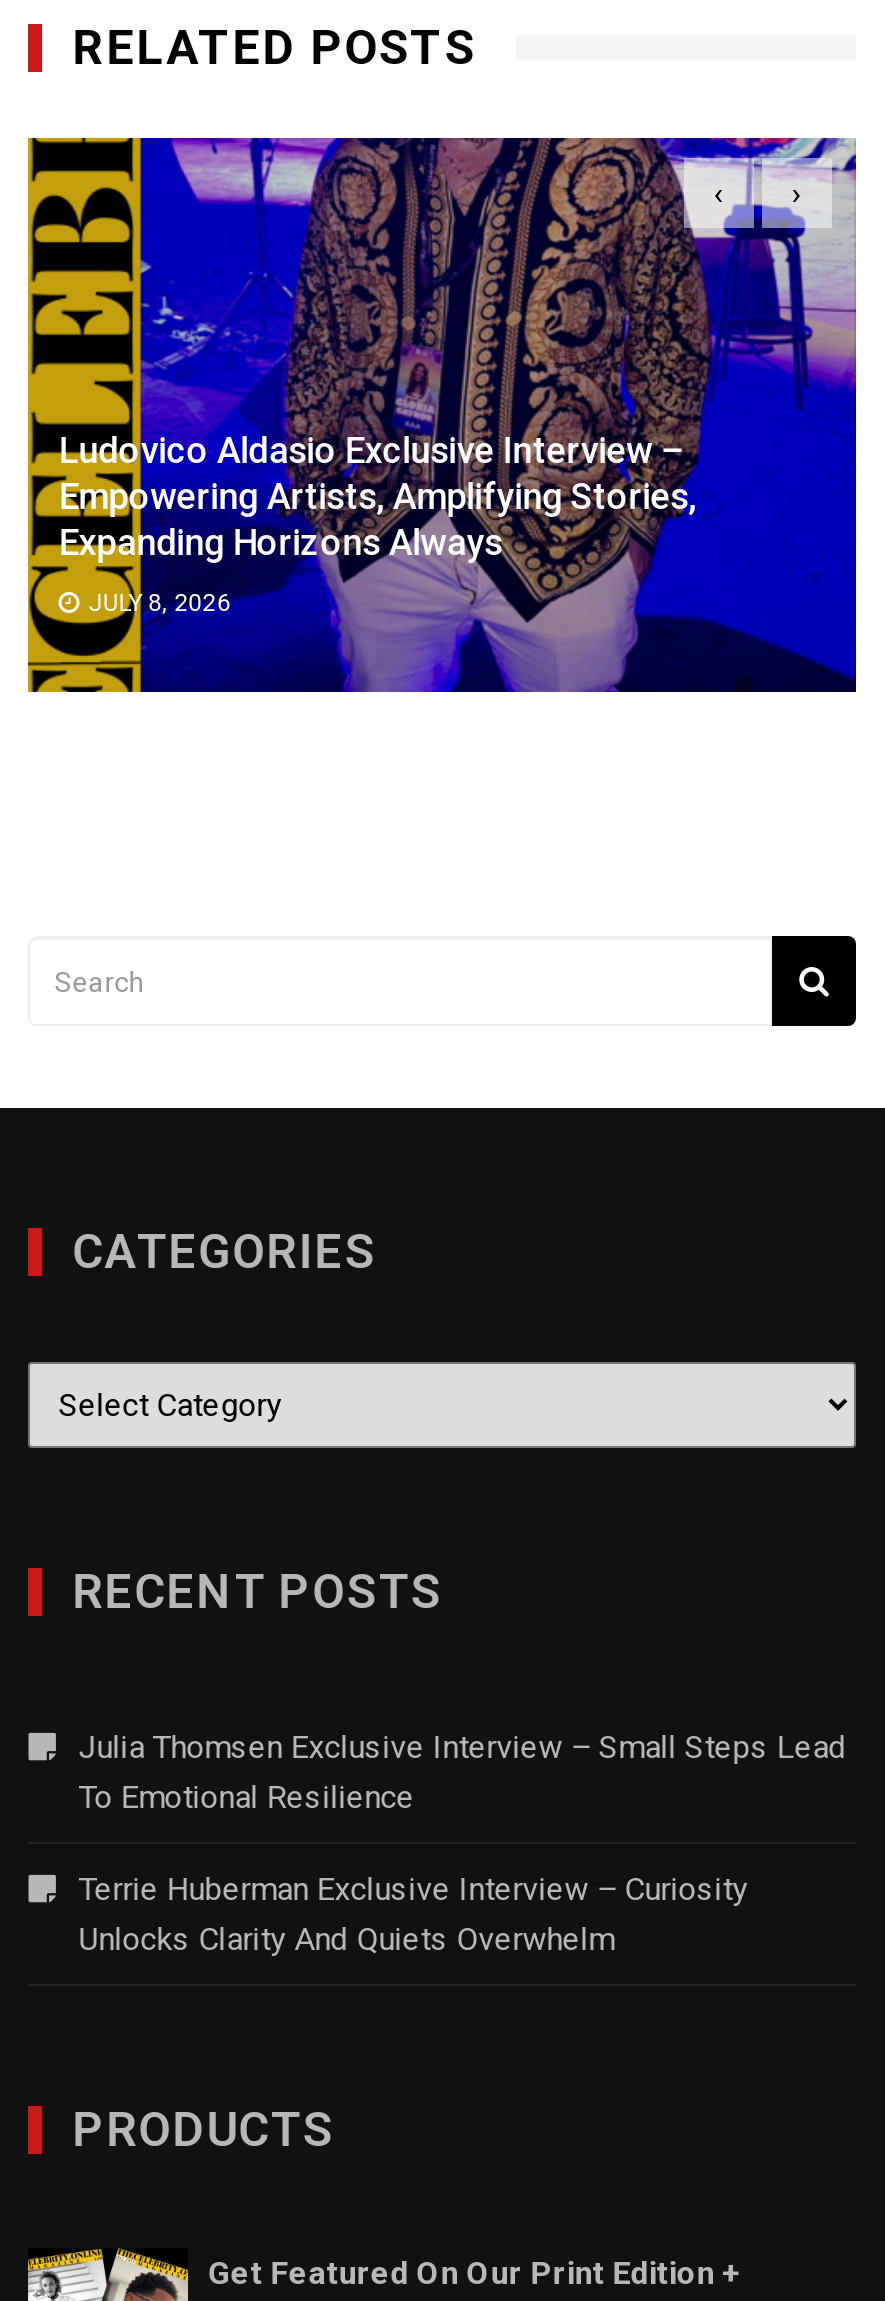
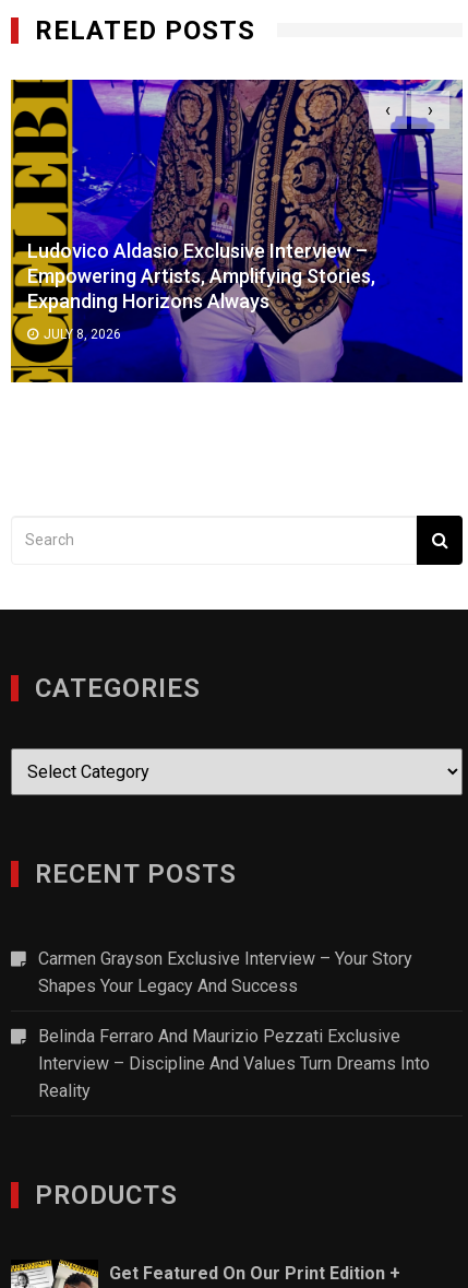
[78,1729,846,1817] Julia Thomsen Exclusive Interview – Small Steps Lead | To Emotional Resilience -> [38,948,413,996] Carmen Grayson Exclusive Interview – Your Story | Shapes Your Legacy And Success
[78,1871,748,1959] Terrie Huberman Exclusive Interview – Curiosity | Unlocks Clarity And Quiets Overwhelm -> [38,1026,430,1101] Belinda Ferraro And Maurizio Pezzati Exclusive | Interview – Discipline And Values Turn Dreams Into | Reality

